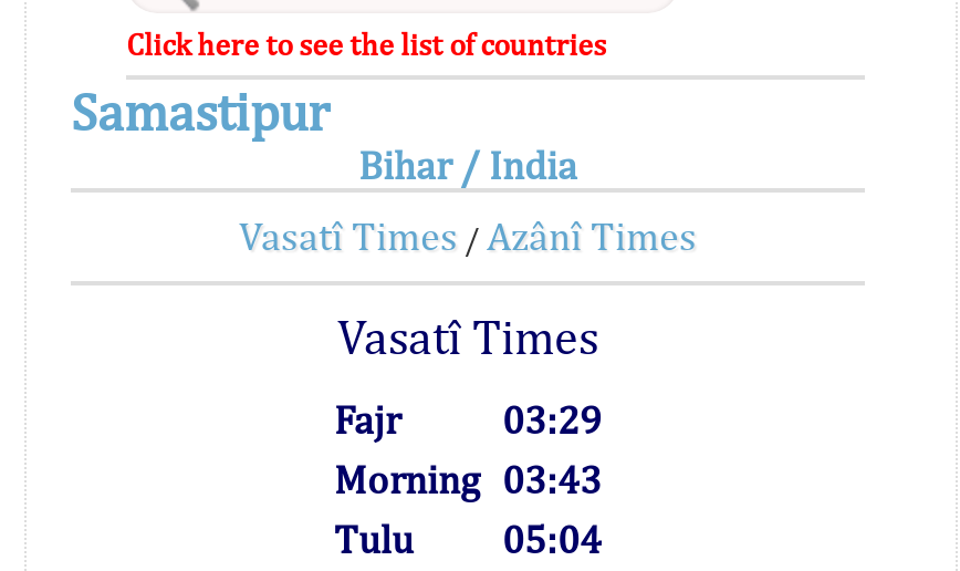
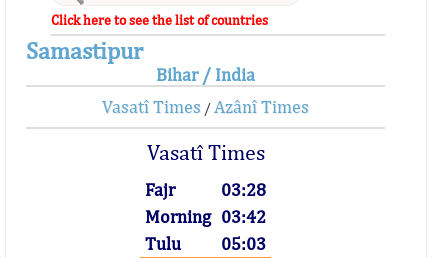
[502,396,602,443] 03:29 -> [221,179,266,200] 03:28
[334,456,602,502] Morning 03:43 -> [145,206,266,227] Morning 03:42
[334,516,602,562] Tulu 05:04 -> [145,233,266,254] Tulu 05:03

